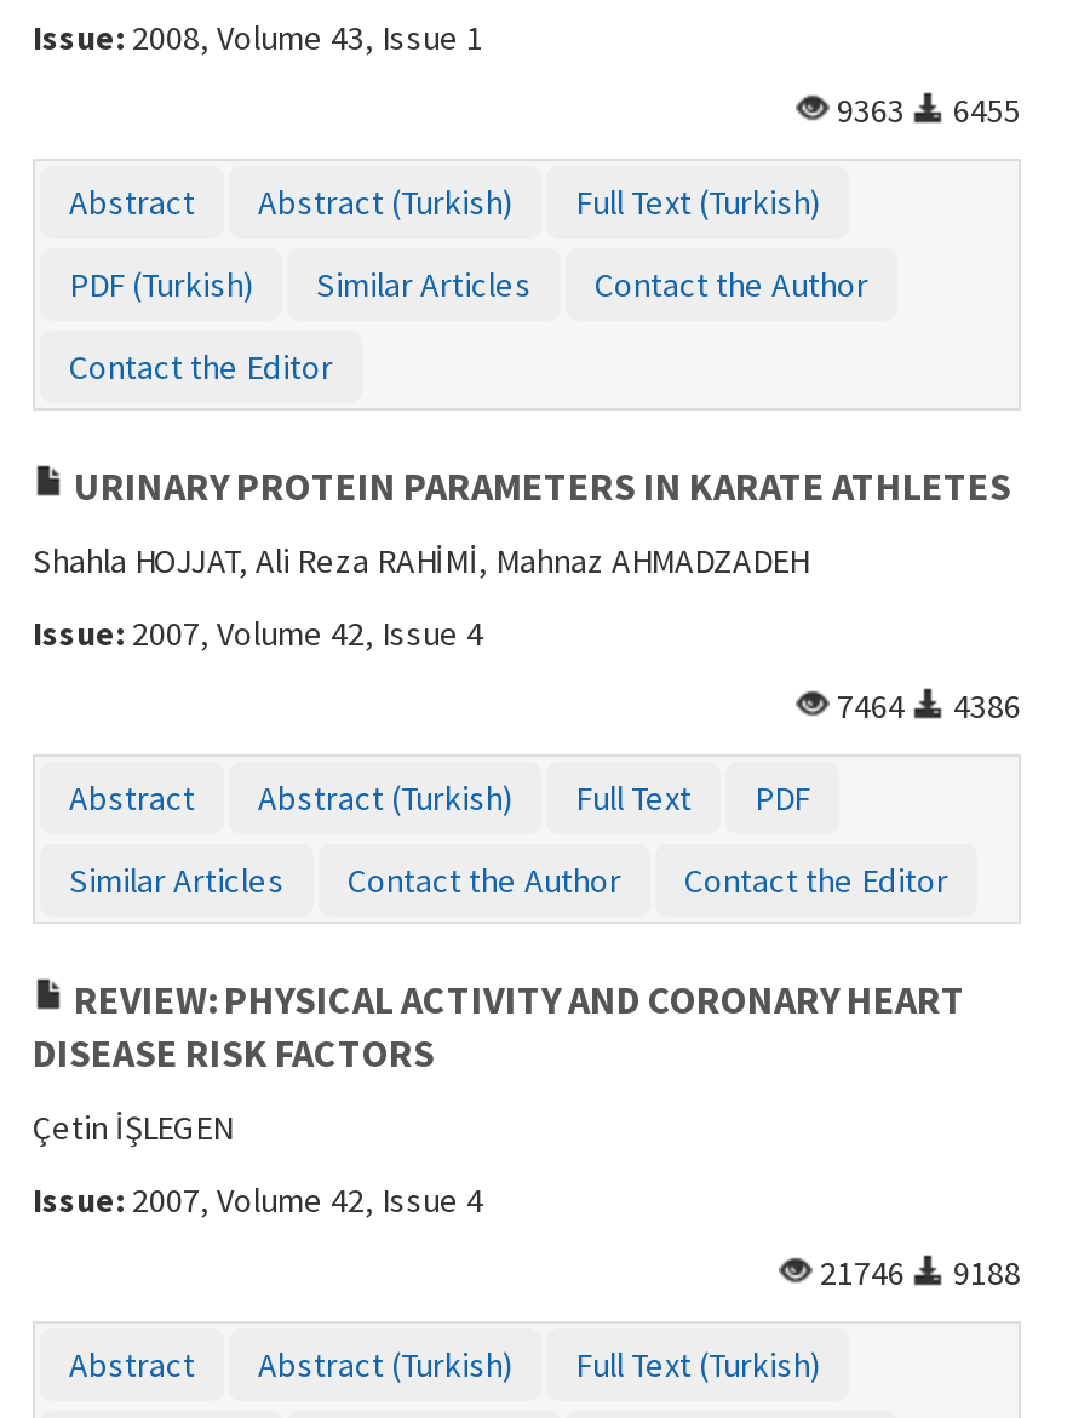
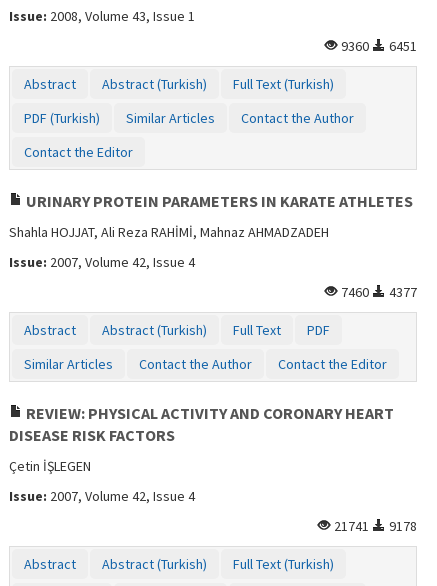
[830,88,912,132] 9363 -> [338,37,372,55] 9360
[946,88,1021,132] 6455 -> [386,37,417,55] 6451
[830,684,912,728] 7464 -> [338,283,372,301] 7460
[946,684,1021,728] 4386 -> [386,283,417,301] 4377
[813,1251,912,1294] 21746 -> [331,517,372,535] 21741
[946,1251,1021,1294] 9188 -> [386,517,417,535] 9178

